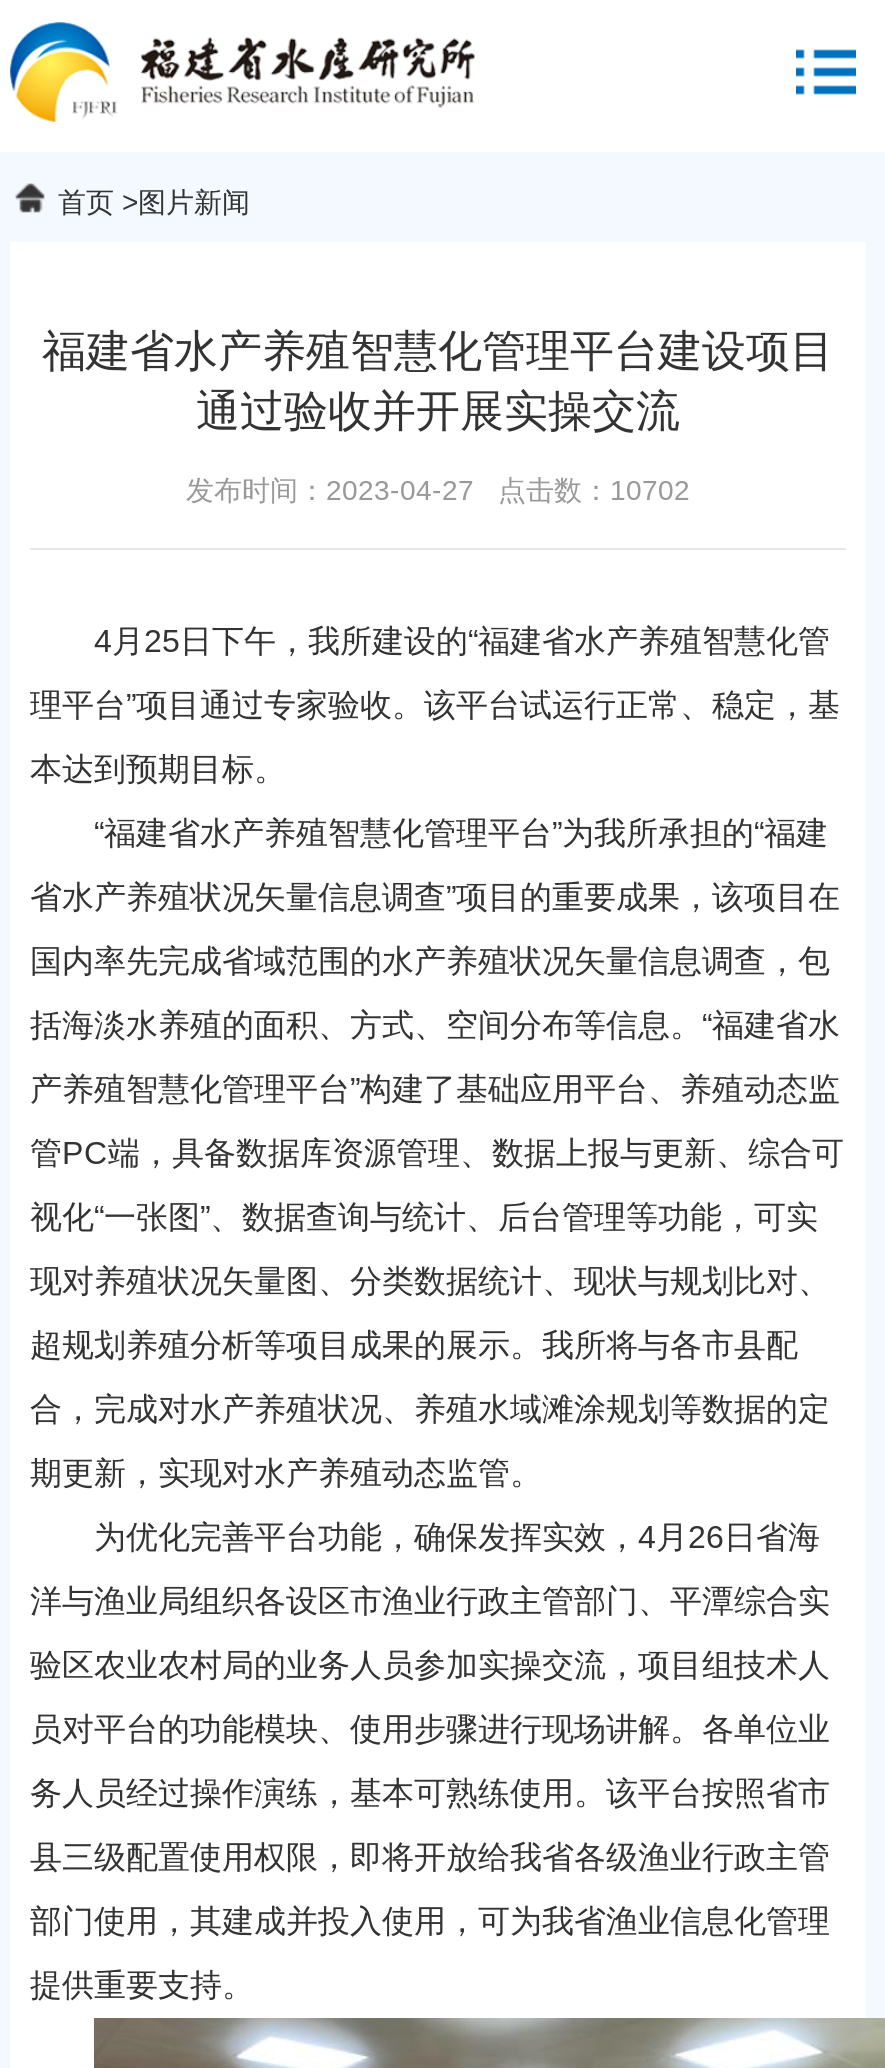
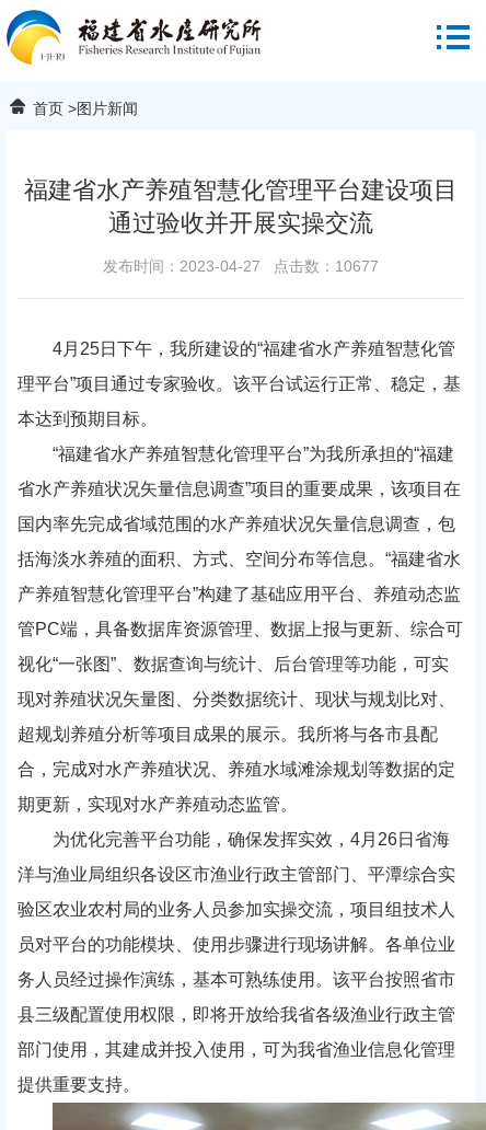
[186,474,690,506] 发布时间：2023-04-27 点击数：10702 -> [103,257,379,275] 发布时间：2023-04-27 点击数：10677

